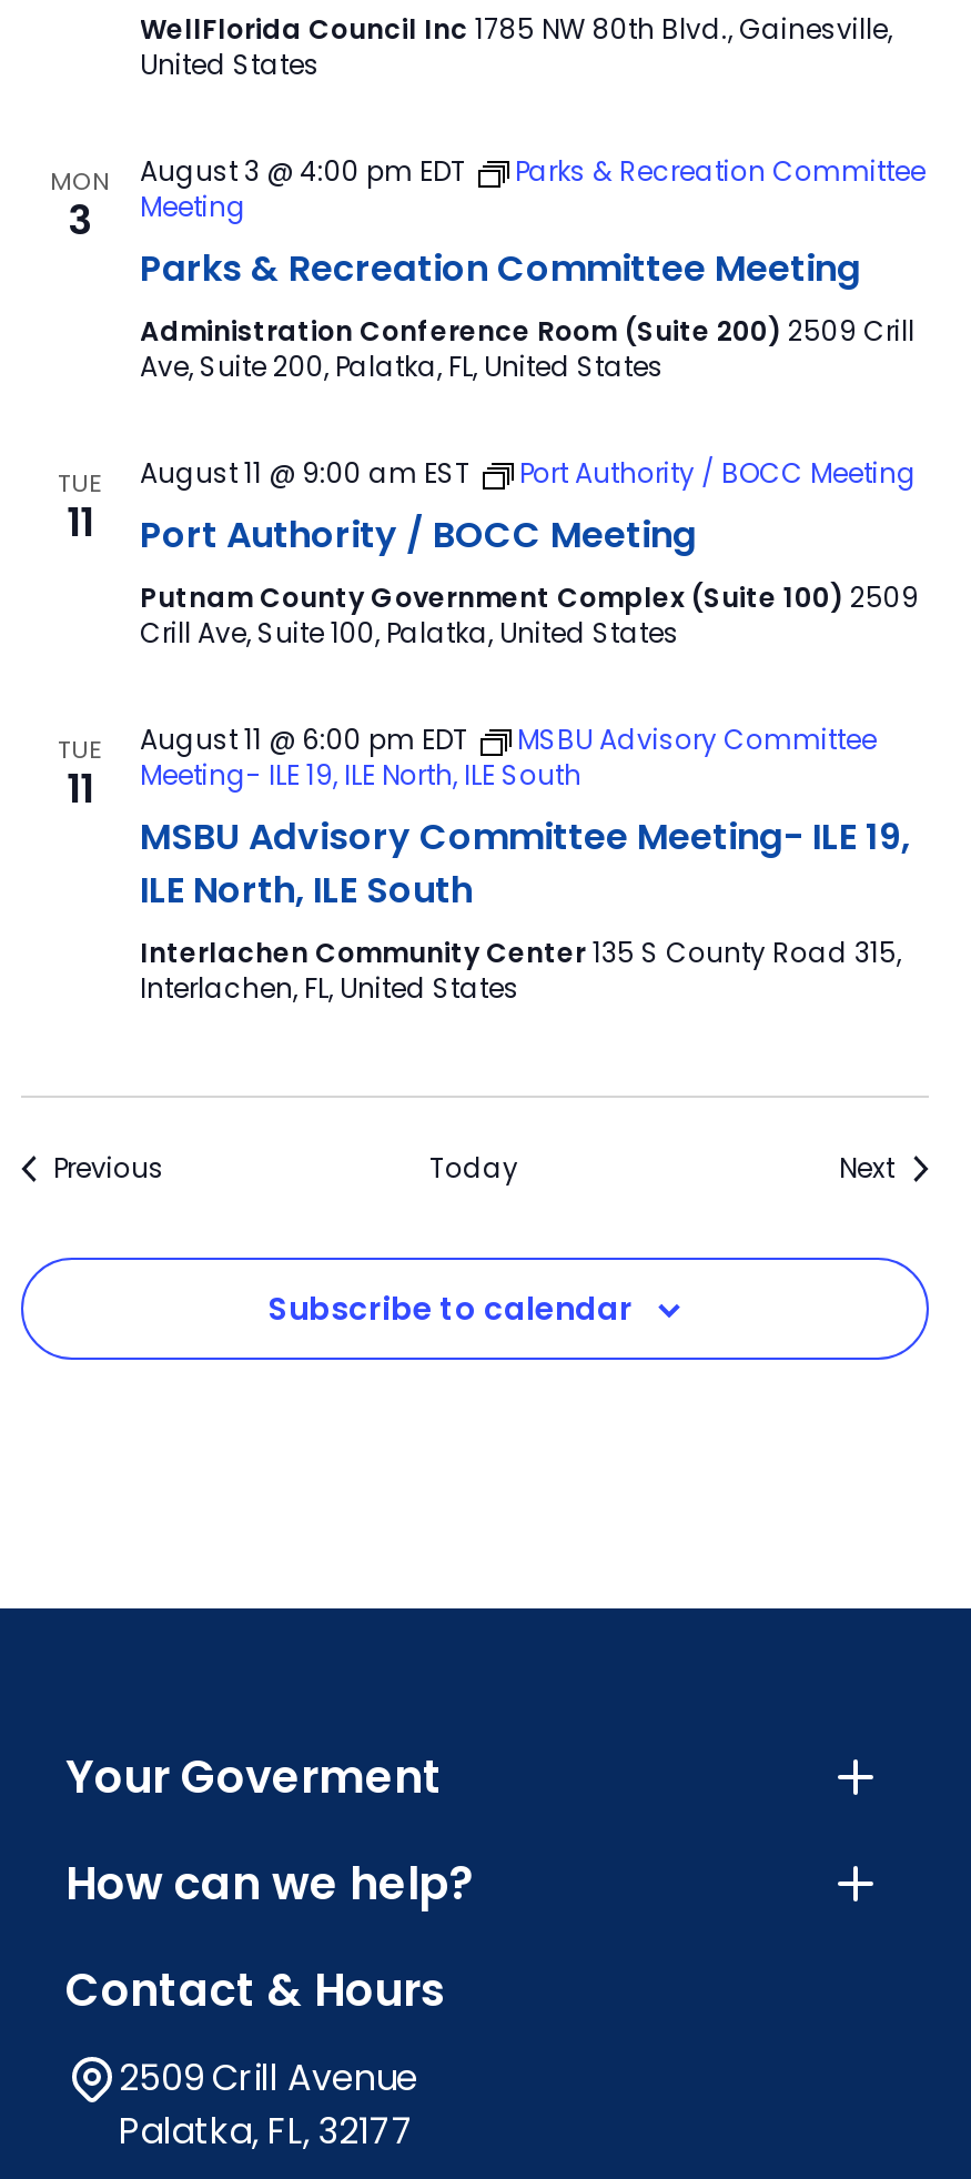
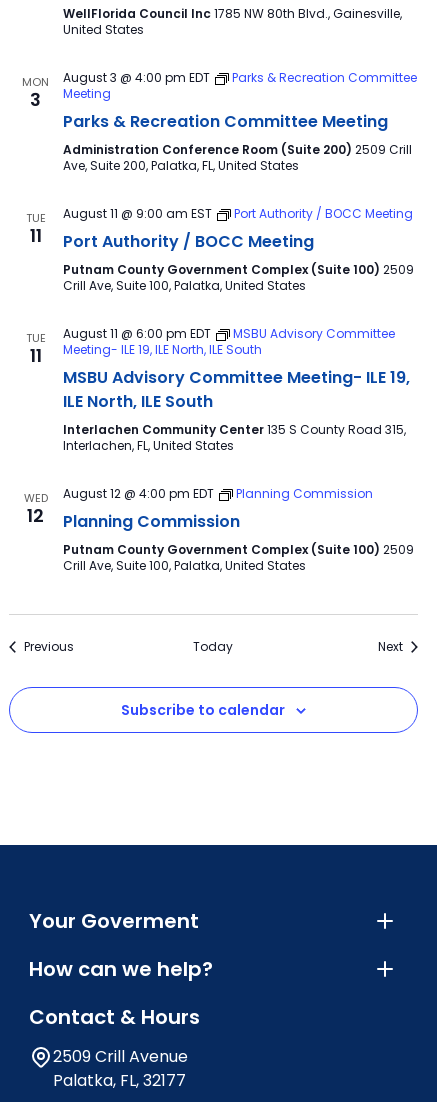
none -> [23,490,47,528] WED | 12
none -> [62,485,413,574] August 12 @ 4:00 pm EDT | Planning Commission | Planning Commission | Putnam County Government Complex (Suite 100) 2509 | Crill Ave, Suite 100, Palatka, United States

